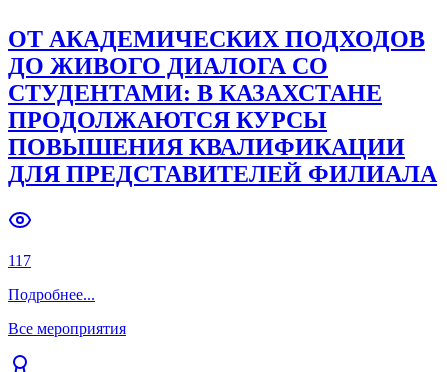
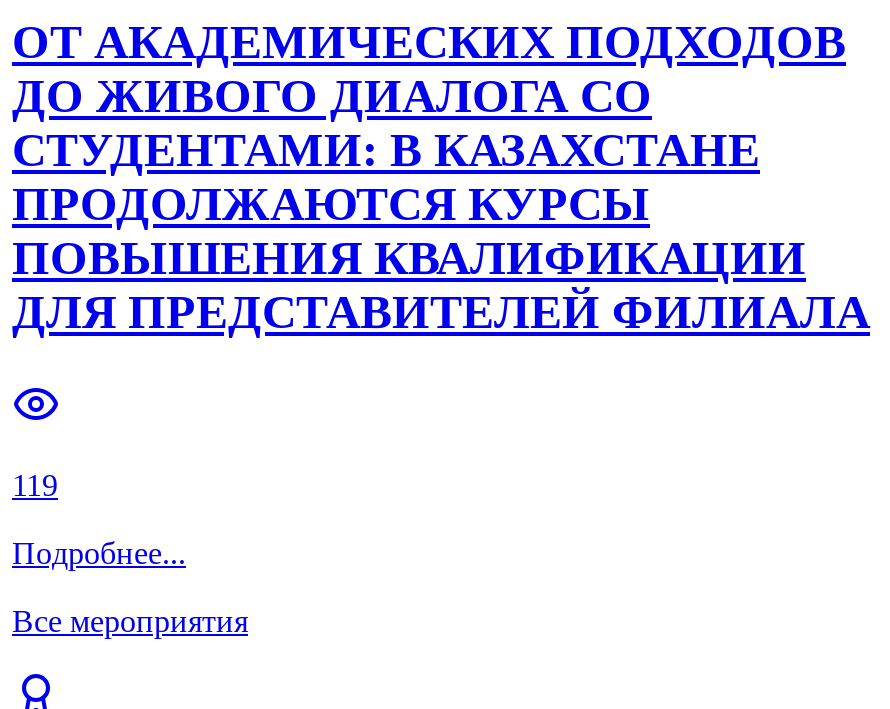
[8,252,31,269] 117 -> [12,469,58,503] 119

